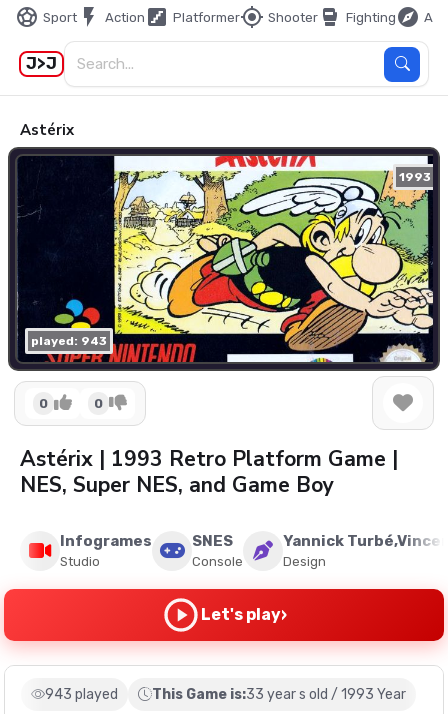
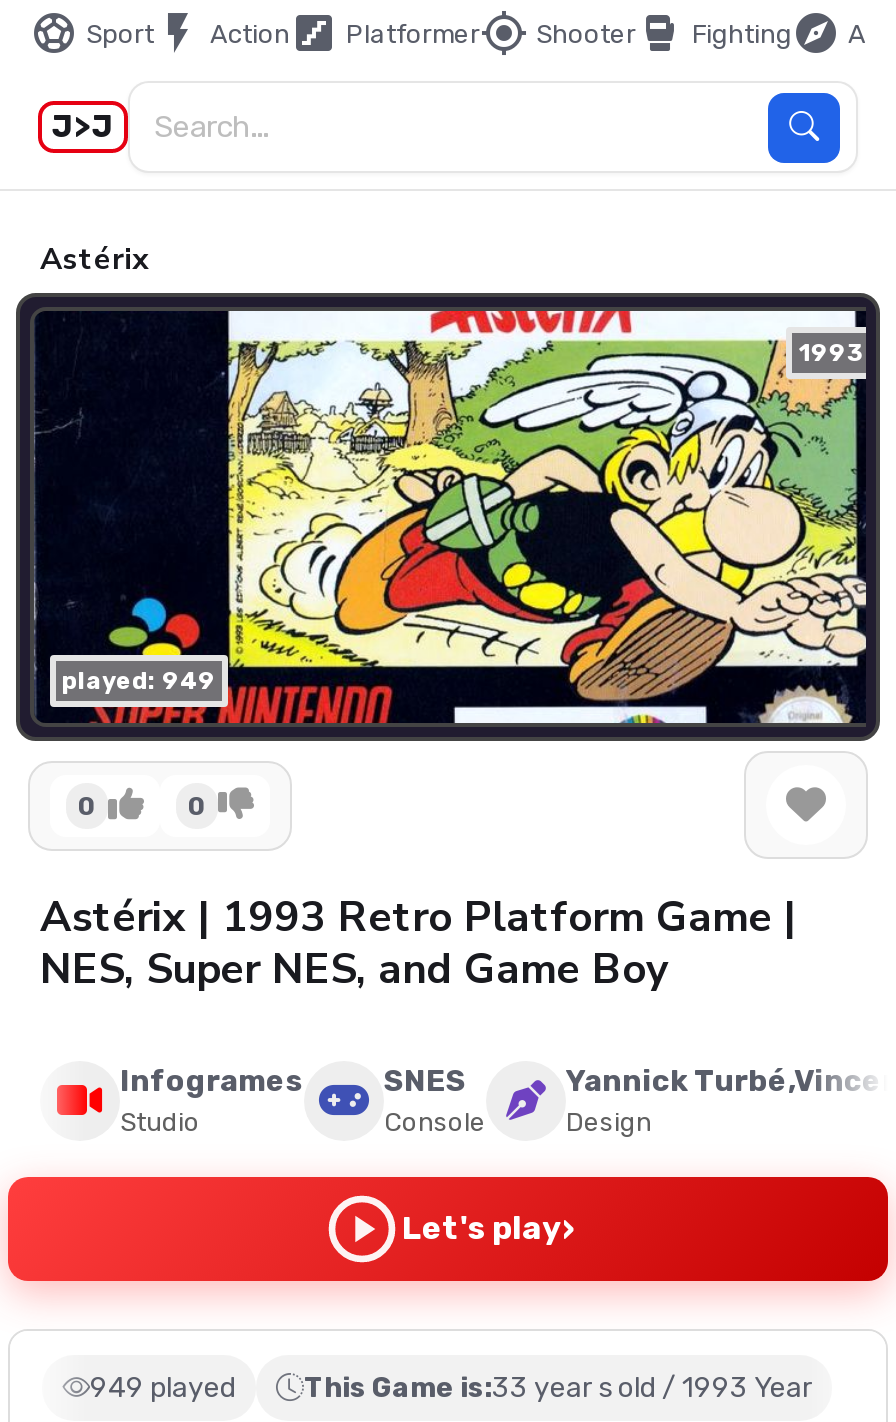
[31,334,107,348] played: 943 -> [62,668,216,696] played: 949
[45,686,406,703] 943 played This Game is:33 year s old / 1993 Year -> [90,1372,812,1406] 949 played This Game is:33 year s old / 1993 Year

